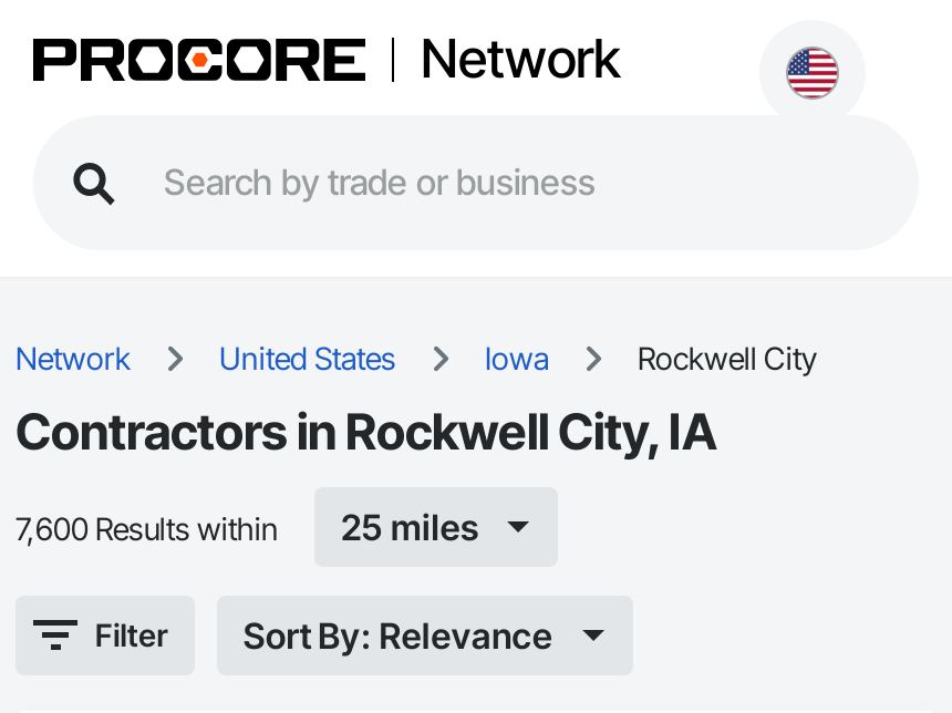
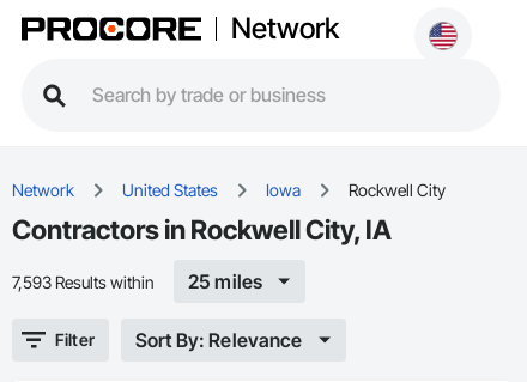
[15,508,279,546] 7,600 Results within -> [12,271,155,292] 7,593 Results within

